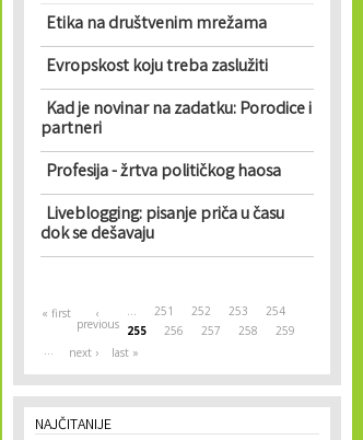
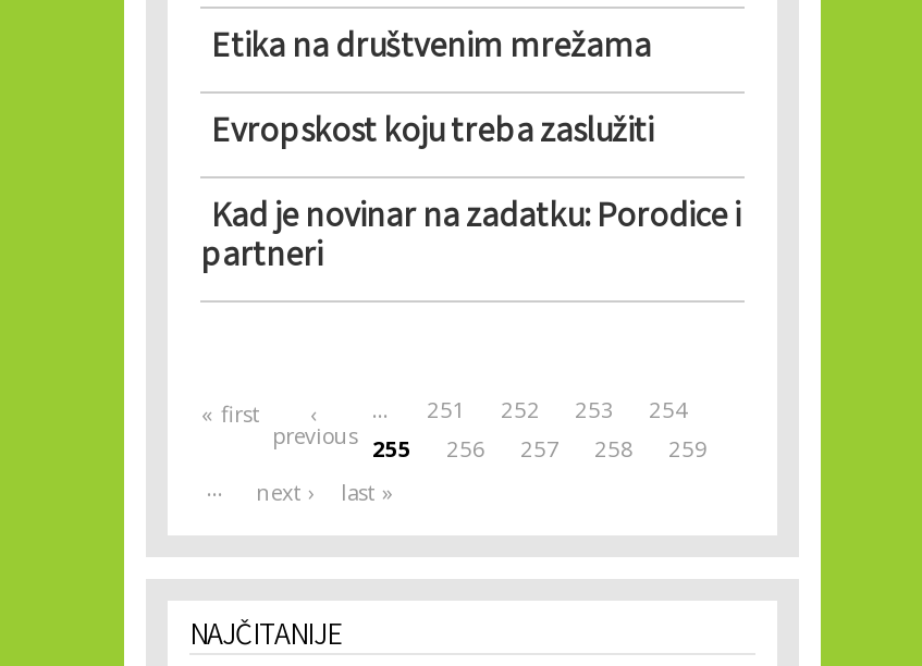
[40,160,284,248] Profesija - žrtva političkog haosa | Liveblogging: pisanje priča u času | dok se dešavaju -> none

